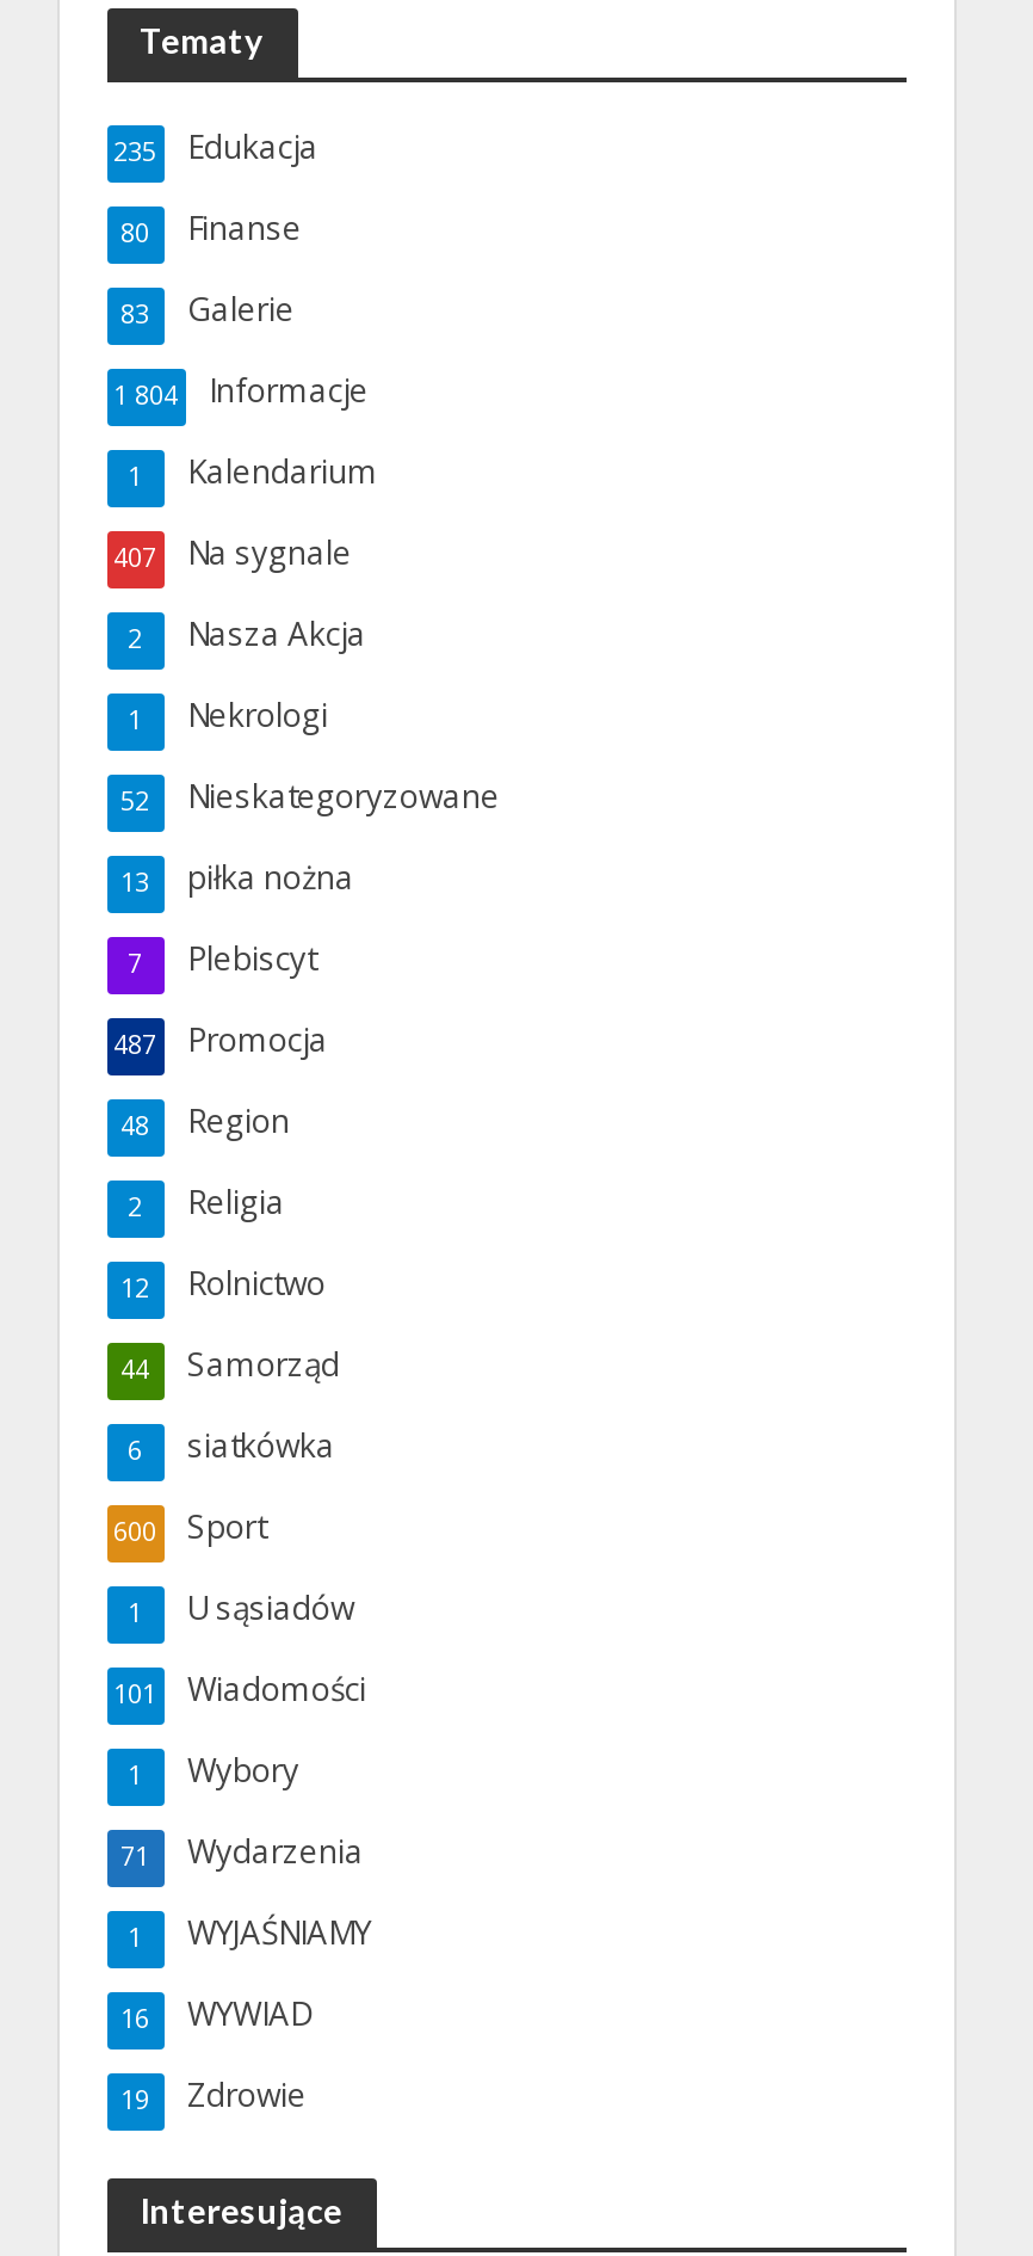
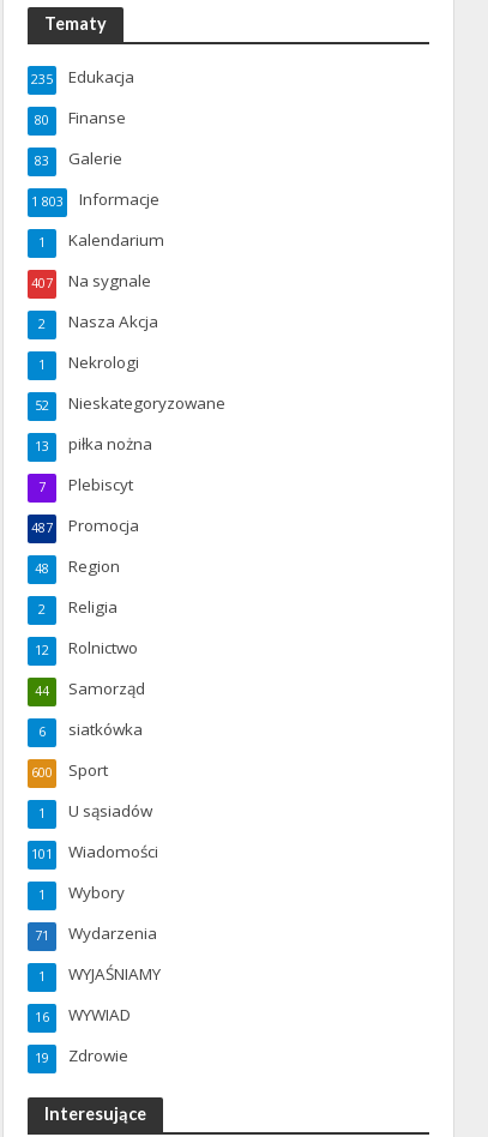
[113,370,369,413] 1 804 Informacje -> [31,188,159,210] 1 803 Informacje

